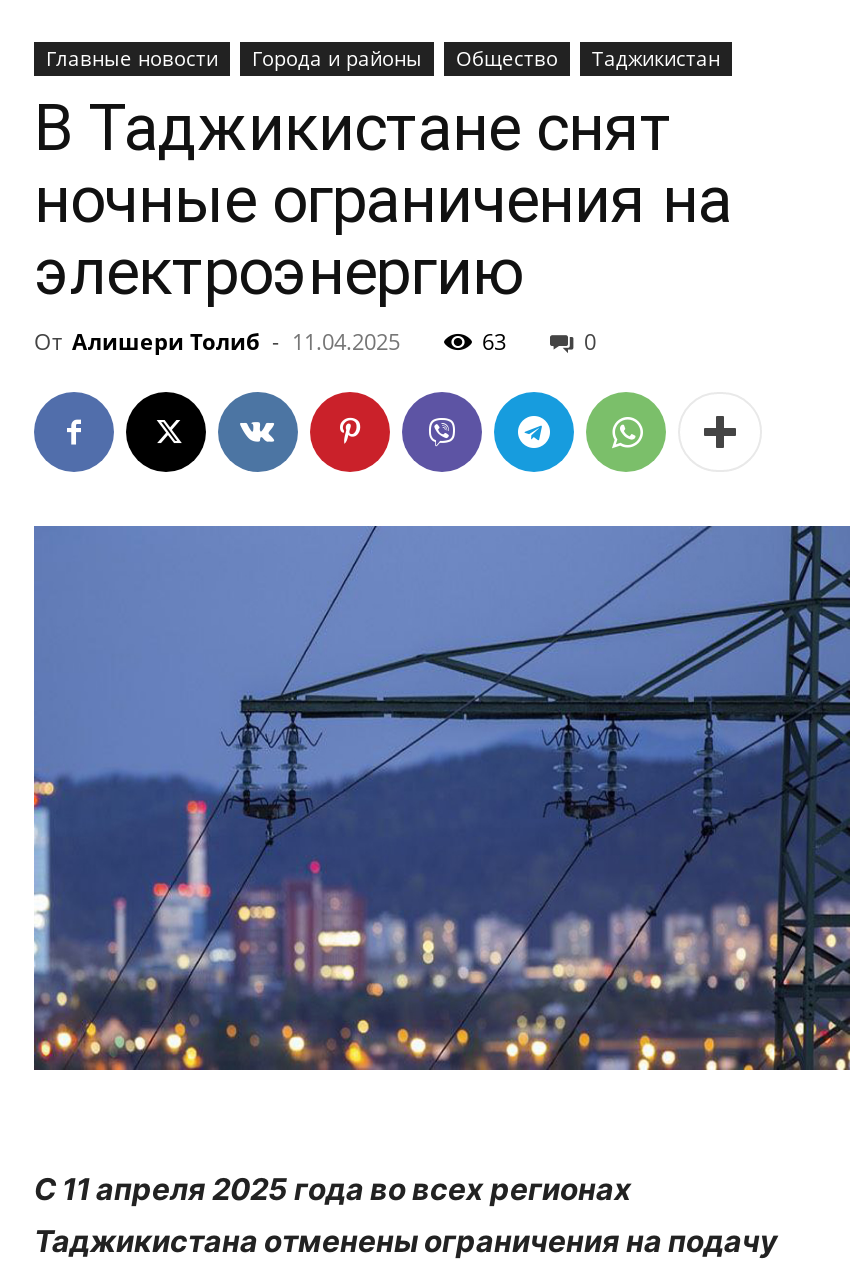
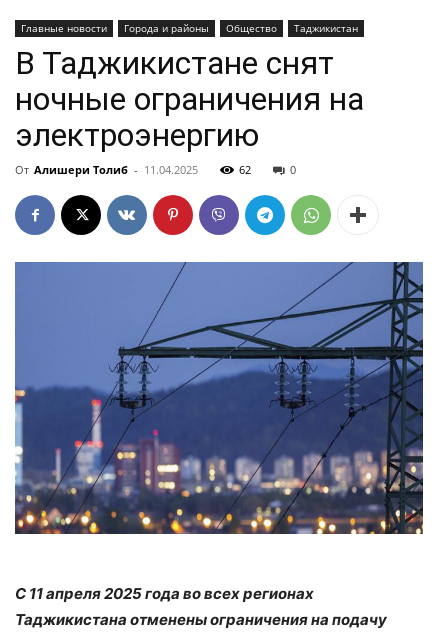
[482,326,506,356] 63 -> [239,162,251,177] 62

